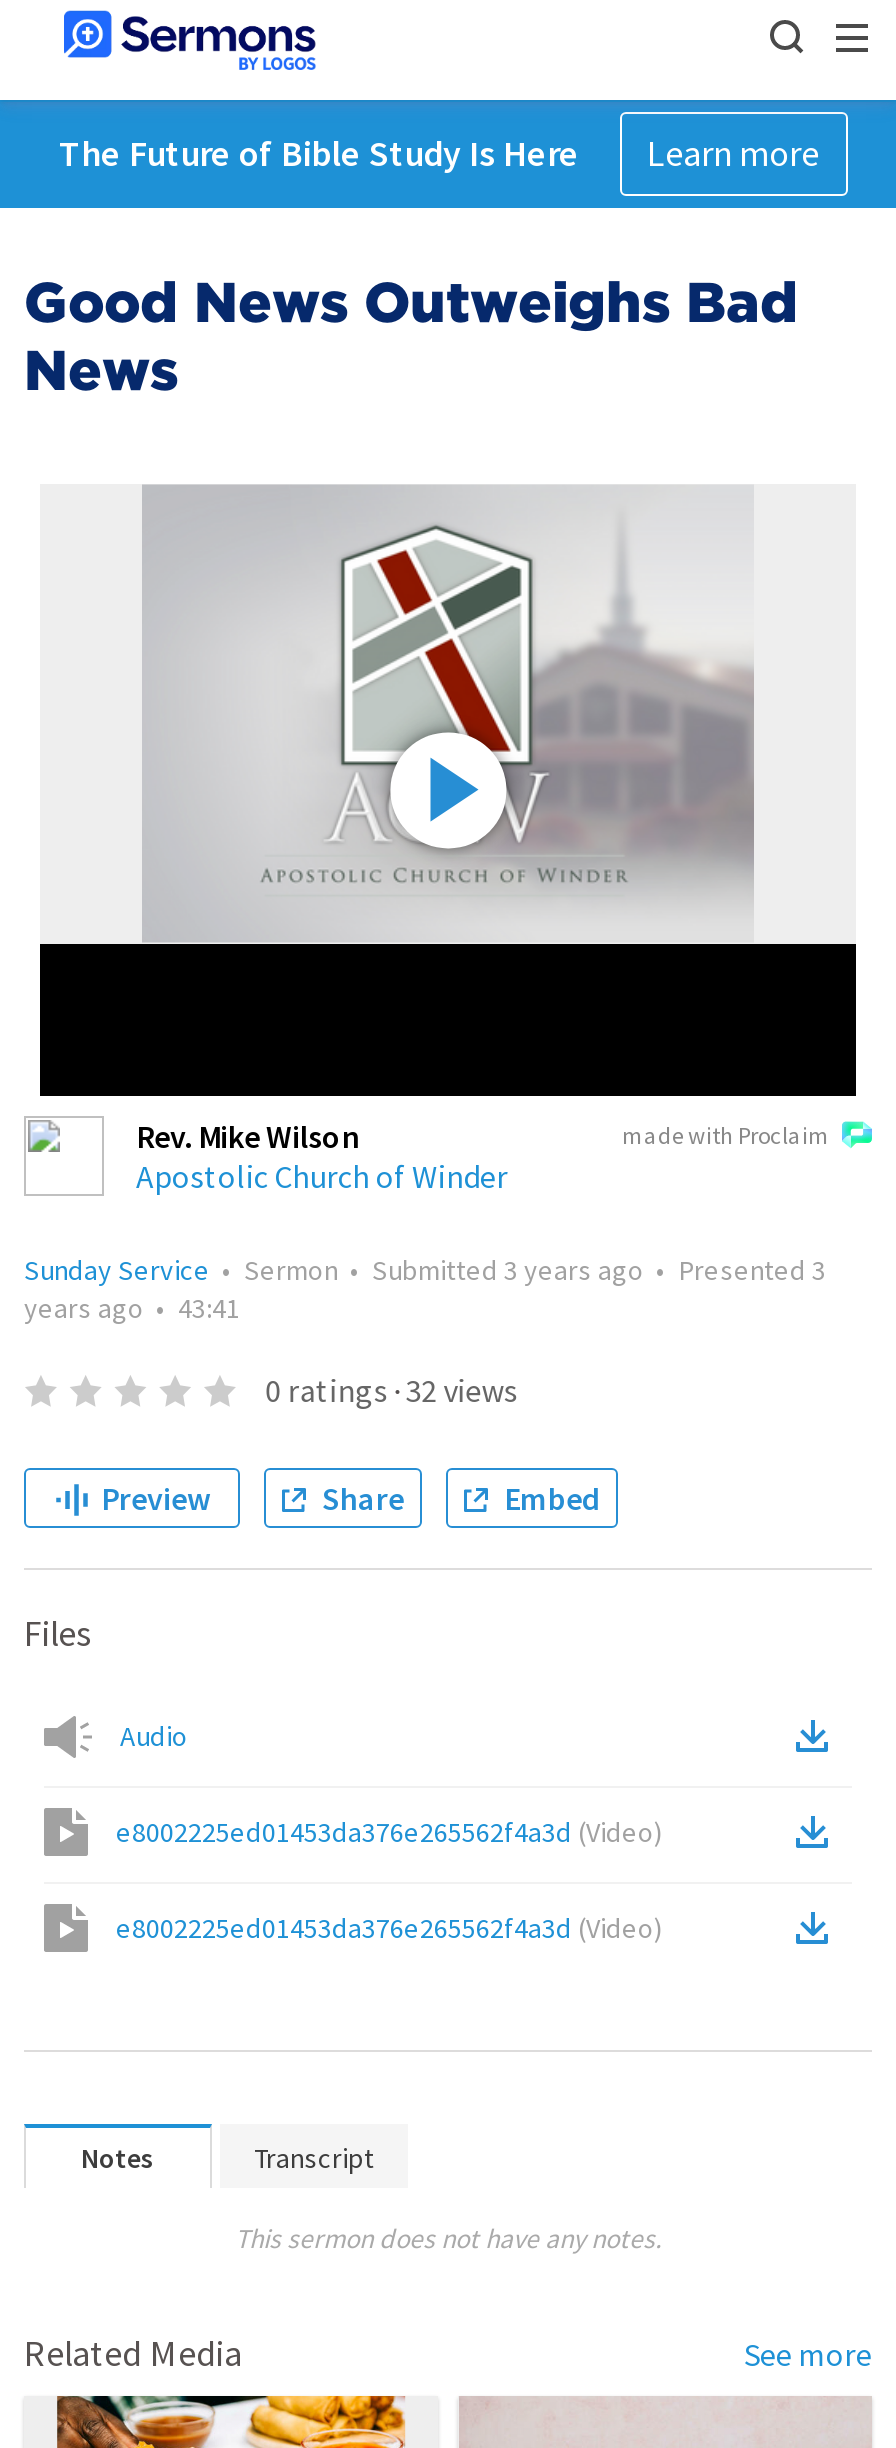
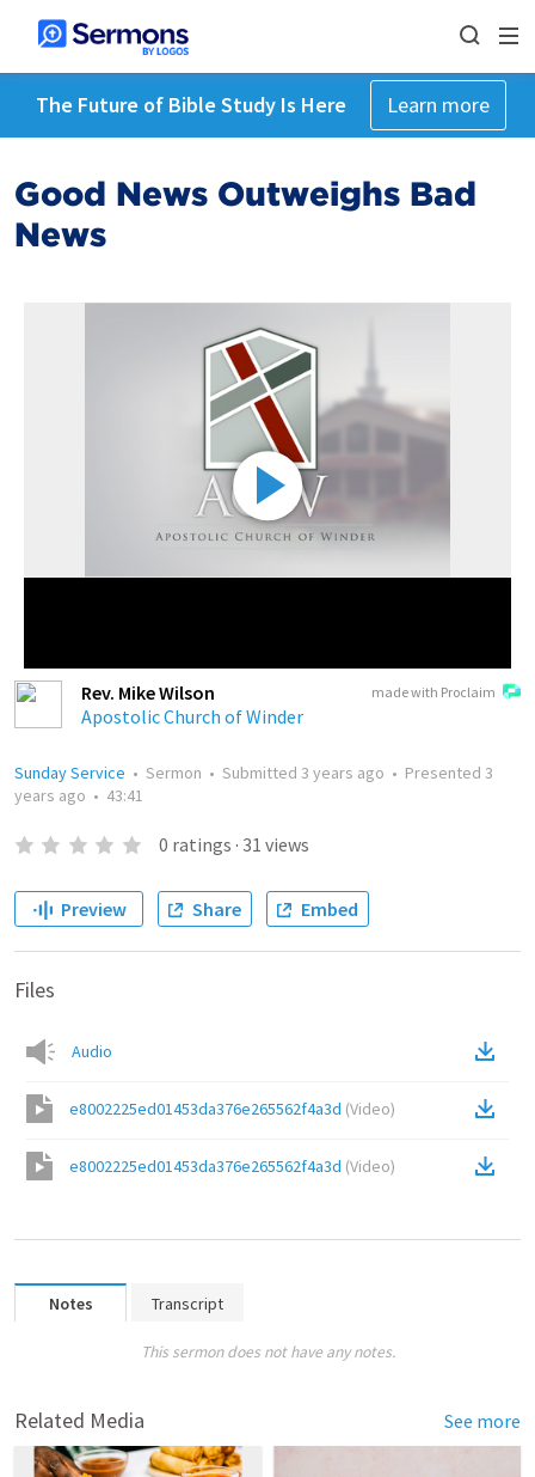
[265,1370,517,1410] 0 ratings · 32 views -> [158,832,309,856] 0 ratings · 31 views

